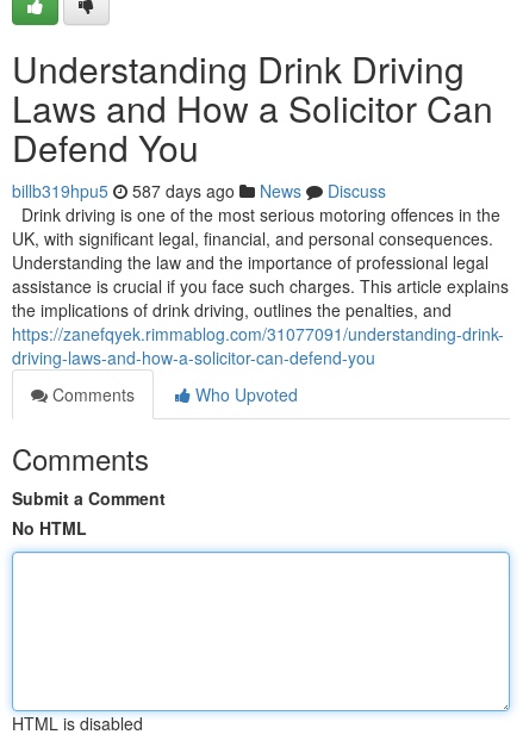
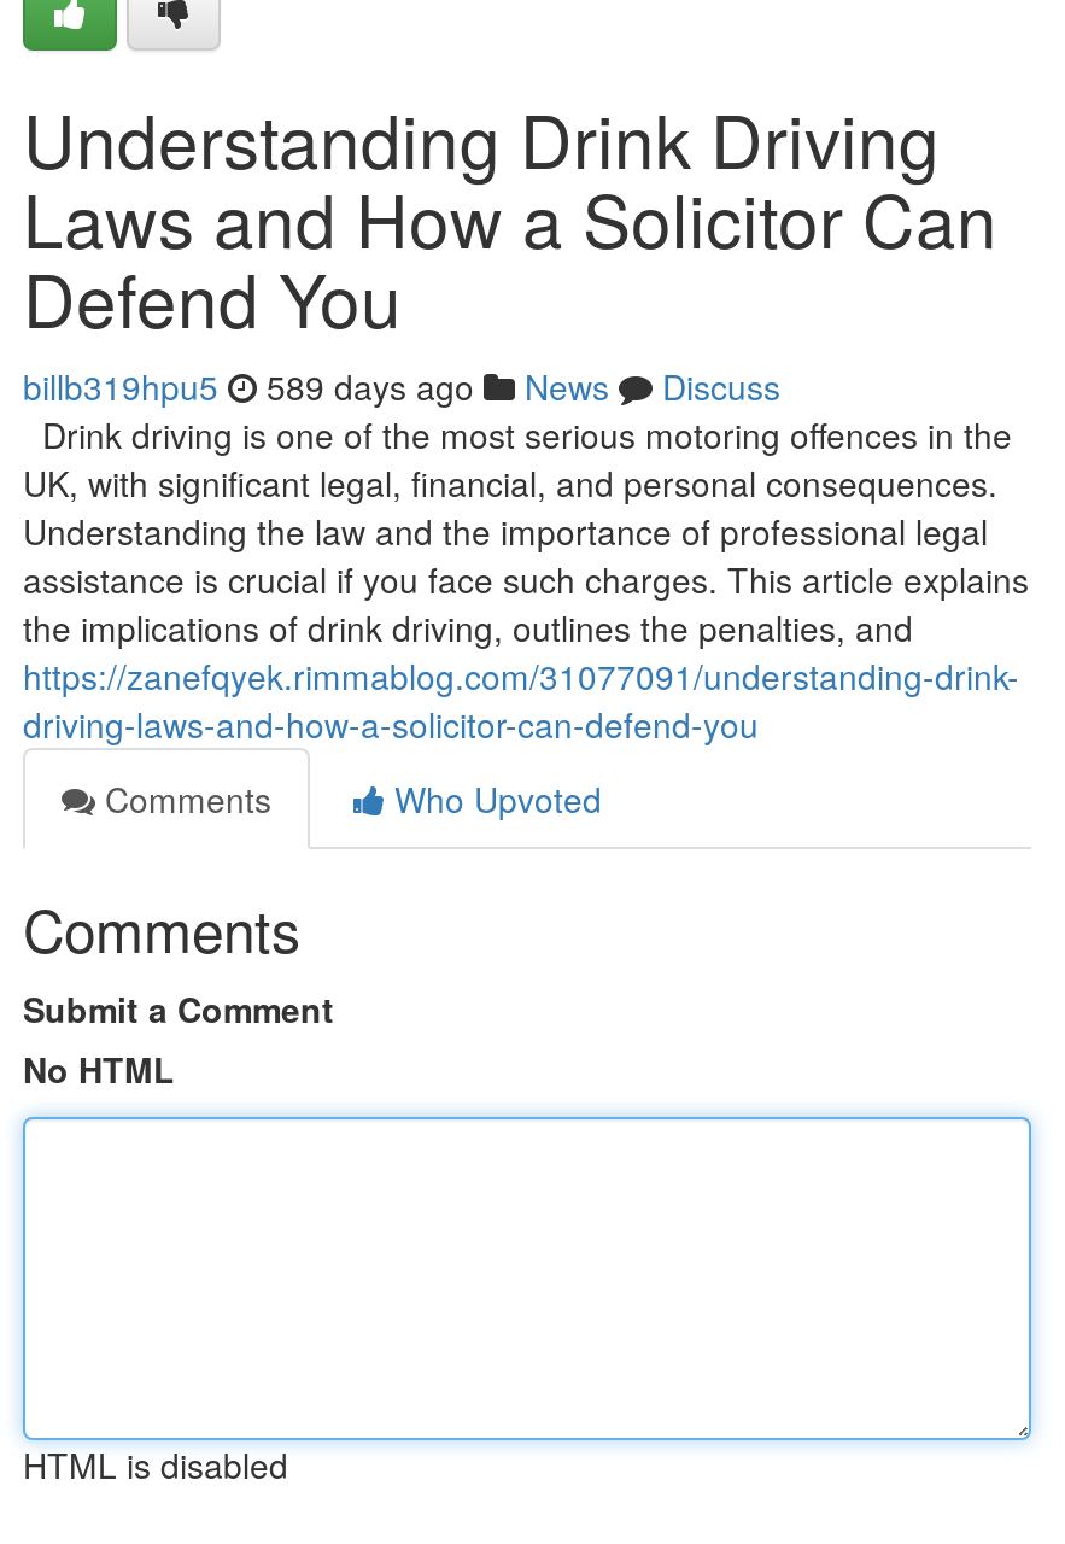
[12,179,386,203] billb319hpu5 587 days ago News Discuss -> [23,362,780,410] billb319hpu5 589 days ago News Discuss

